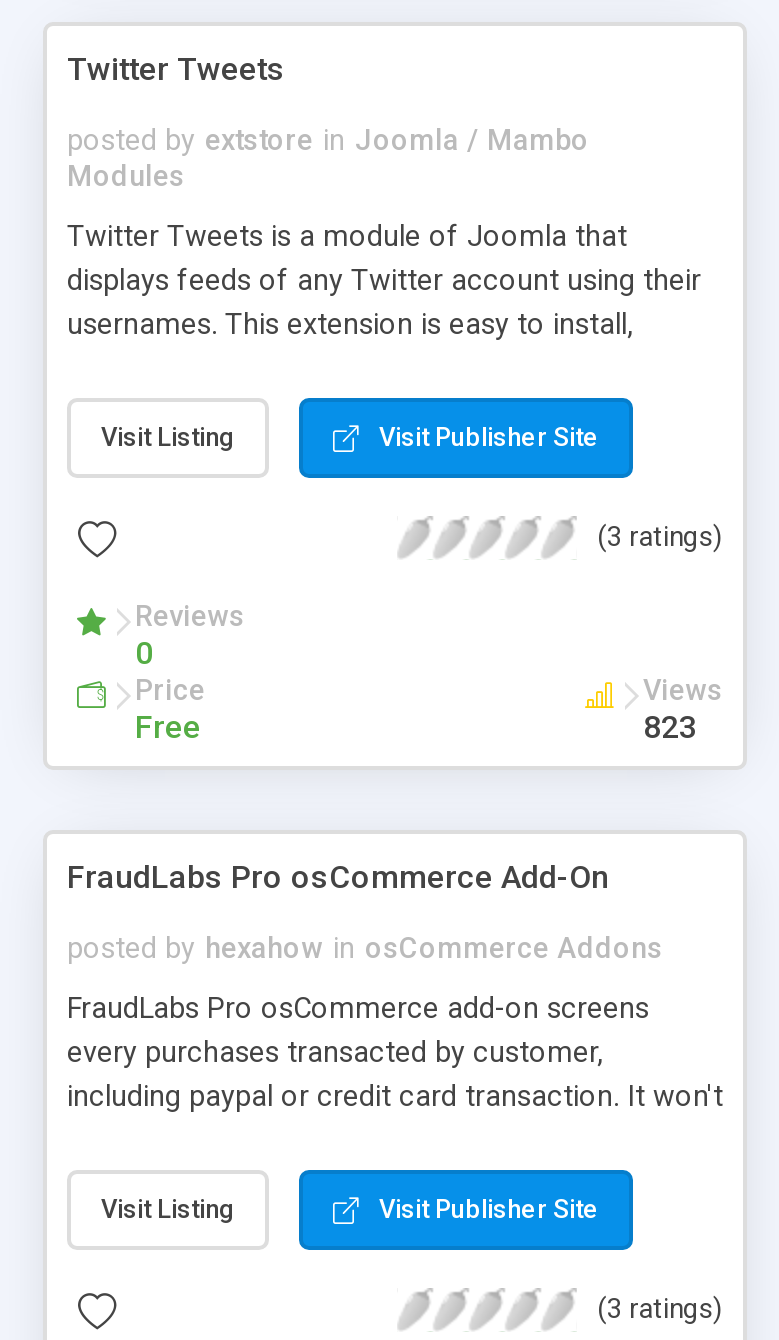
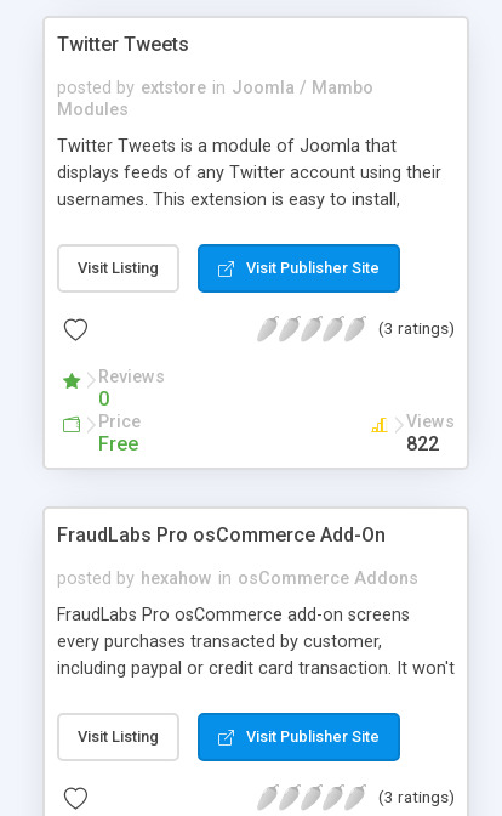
[643,708,697,746] 823 -> [406,432,439,455] 822

